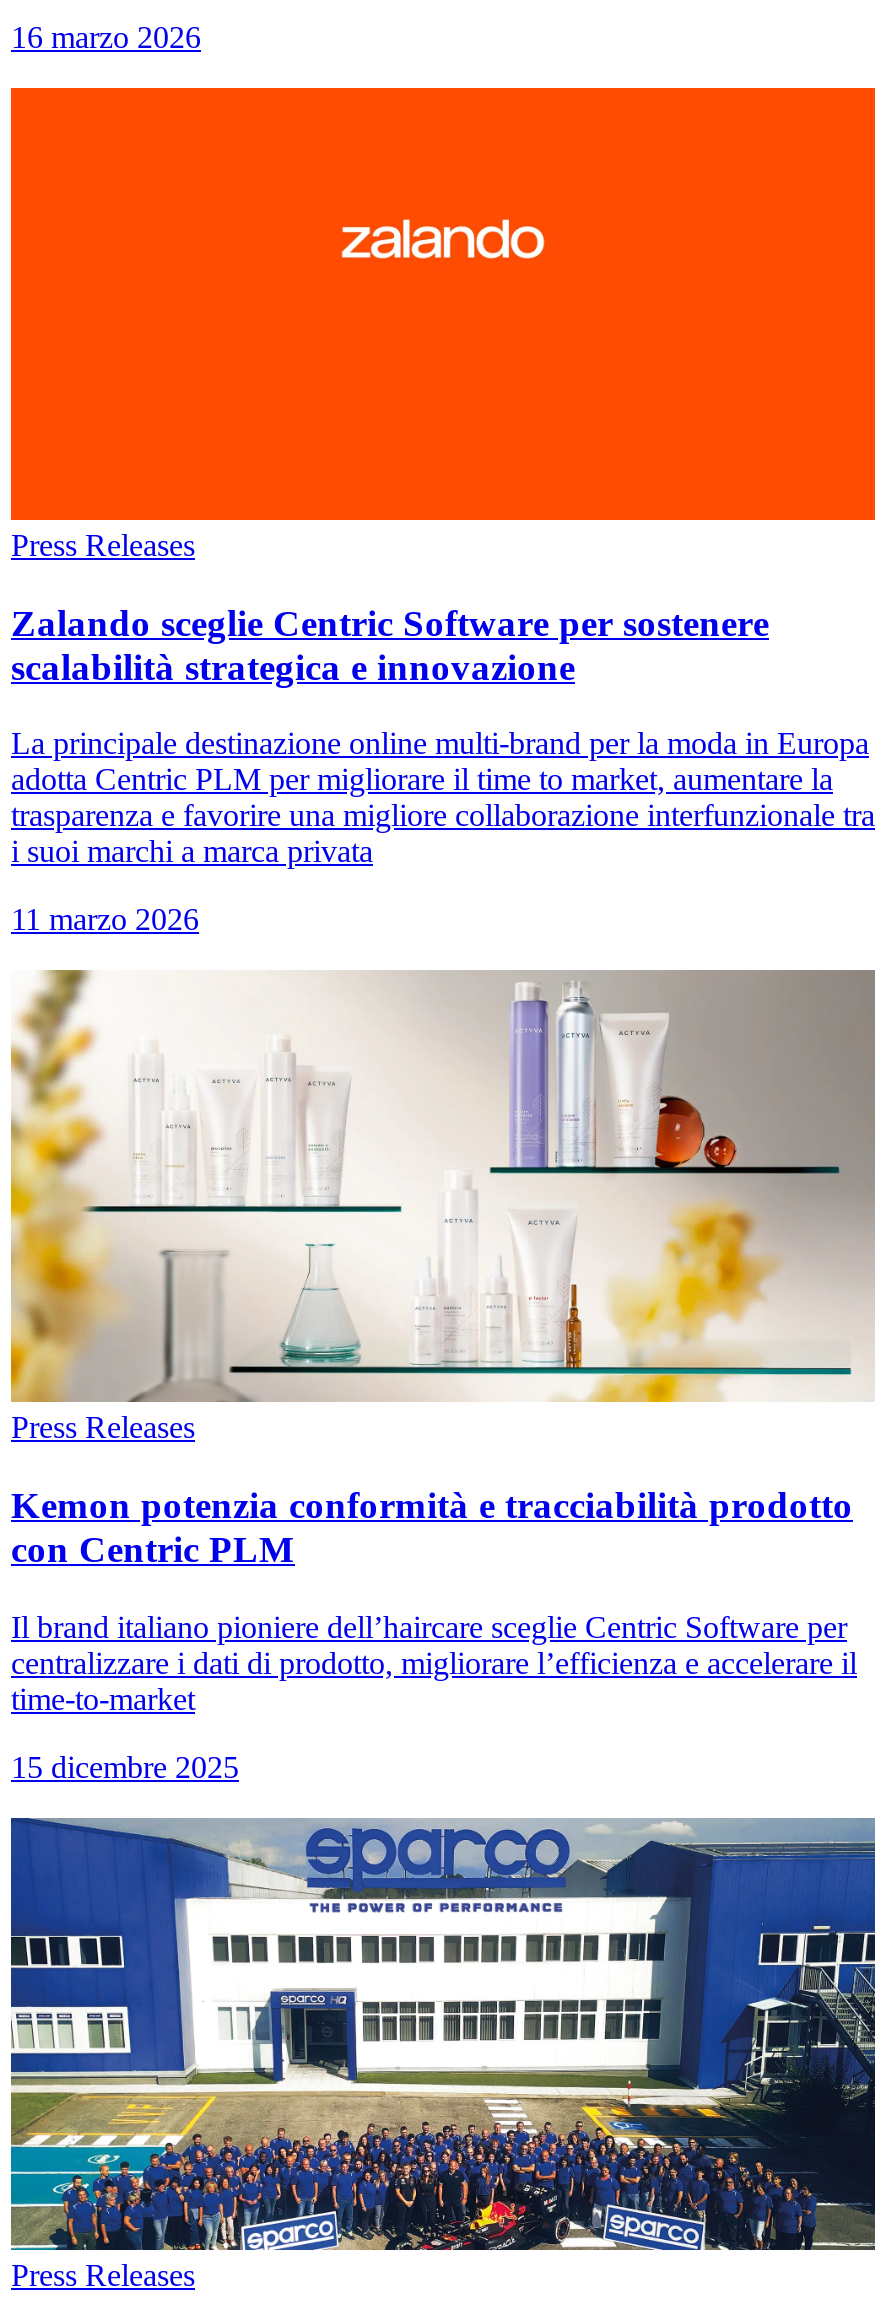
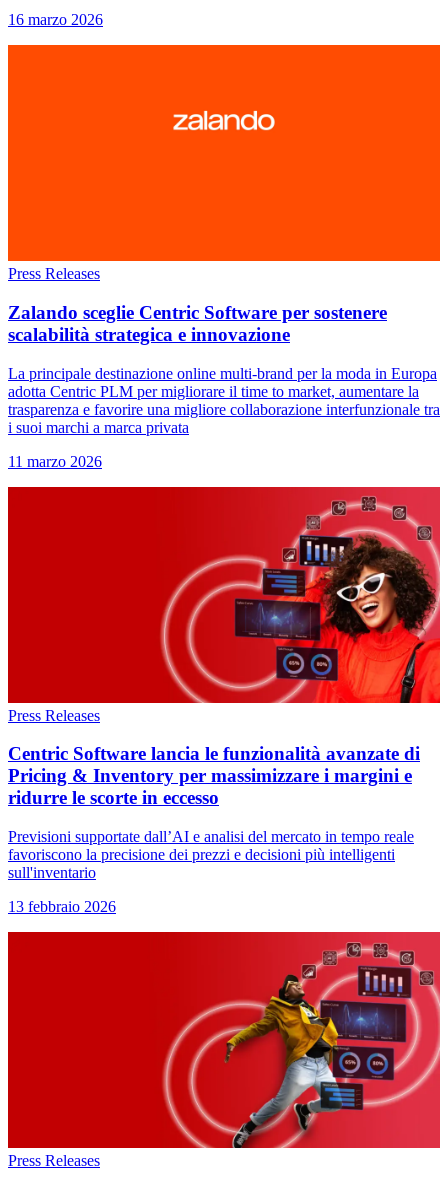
[9,968,875,1404] [image] -> [7,486,441,704] [image]
[11,1485,853,1571] Kemon potenzia conformità e tracciabilità prodotto | con Centric PLM -> [8,743,420,808] Centric Software lancia le funzionalità avanzate di | Pricing & Inventory per massimizzare i margini e | ridurre le scorte in eccesso
[11,1610,857,1716] Il brand italiano pioniere dell’haircare sceglie Centric Software per | centralizzare i dati di prodotto, migliorare l’efficienza e accelerare il | time-to-market -> [8,828,414,881] Previsioni supportate dall’AI e analisi del mercato in tempo reale | favoriscono la precisione dei prezzi e decisioni più intelligenti | sull'inventario
[11,1750,239,1784] 15 dicembre 2025 -> [8,898,116,915] 13 febbraio 2026
[9,1816,877,2252] [image] -> [7,931,441,1149] [image]

